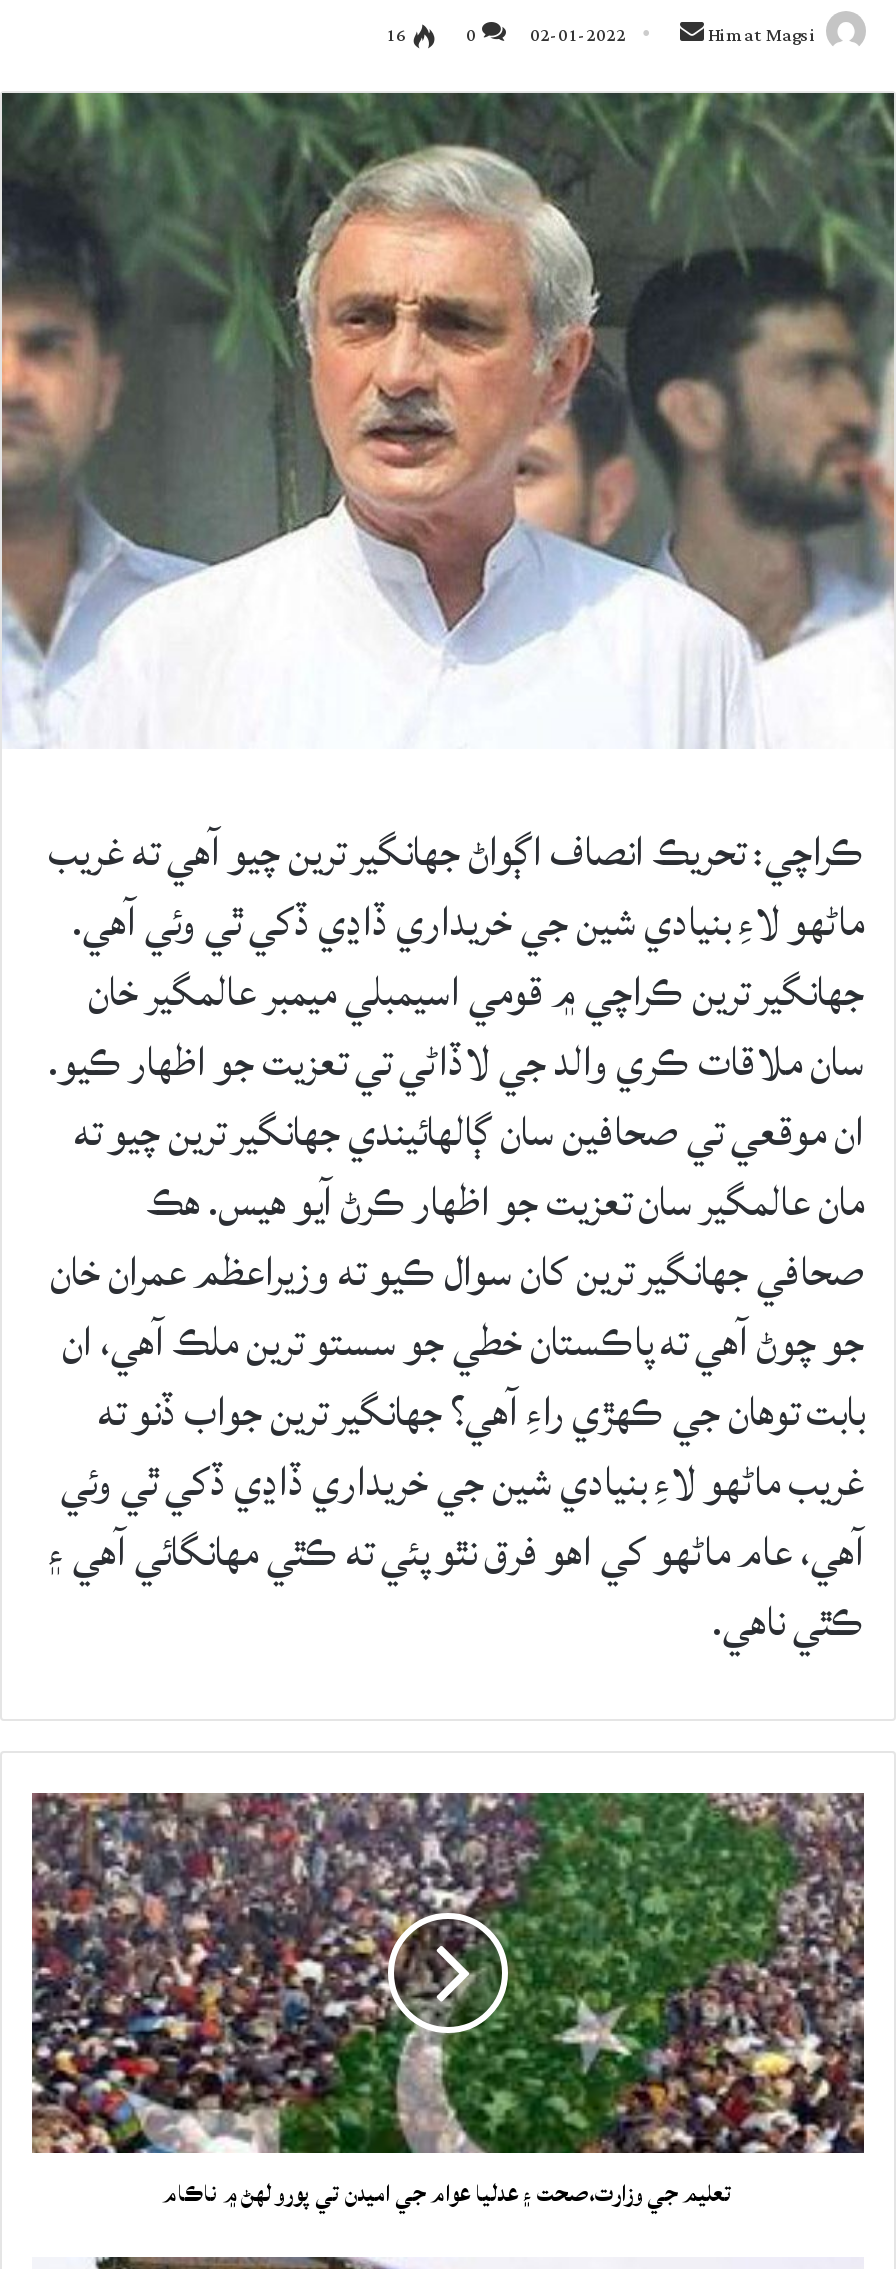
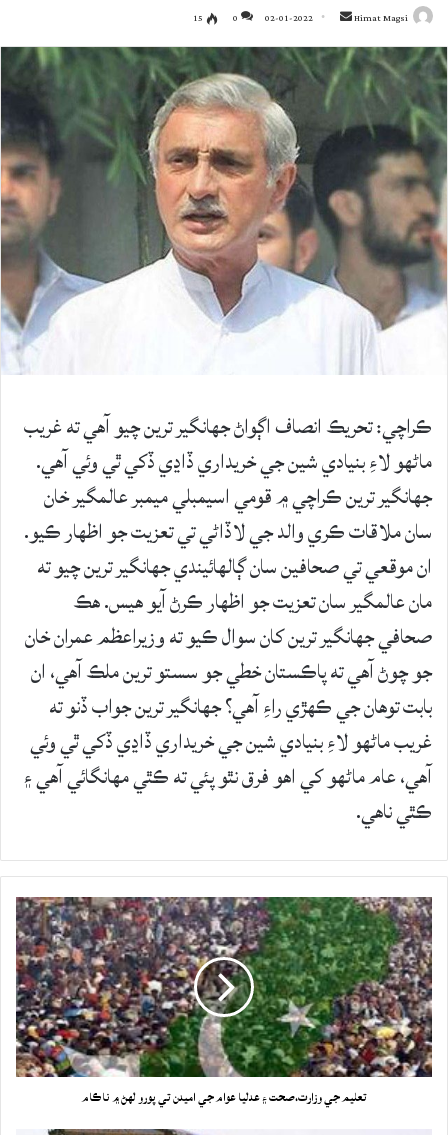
[386,19,406,53] 16 -> [193,10,203,27] 15

